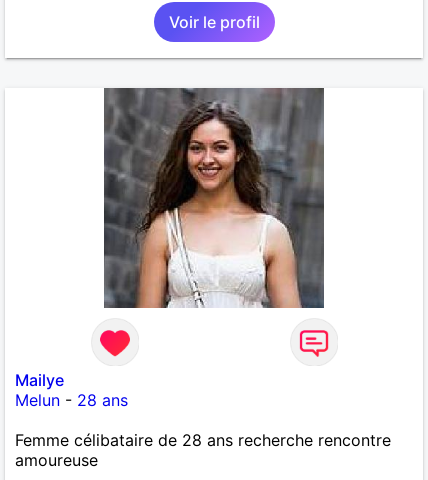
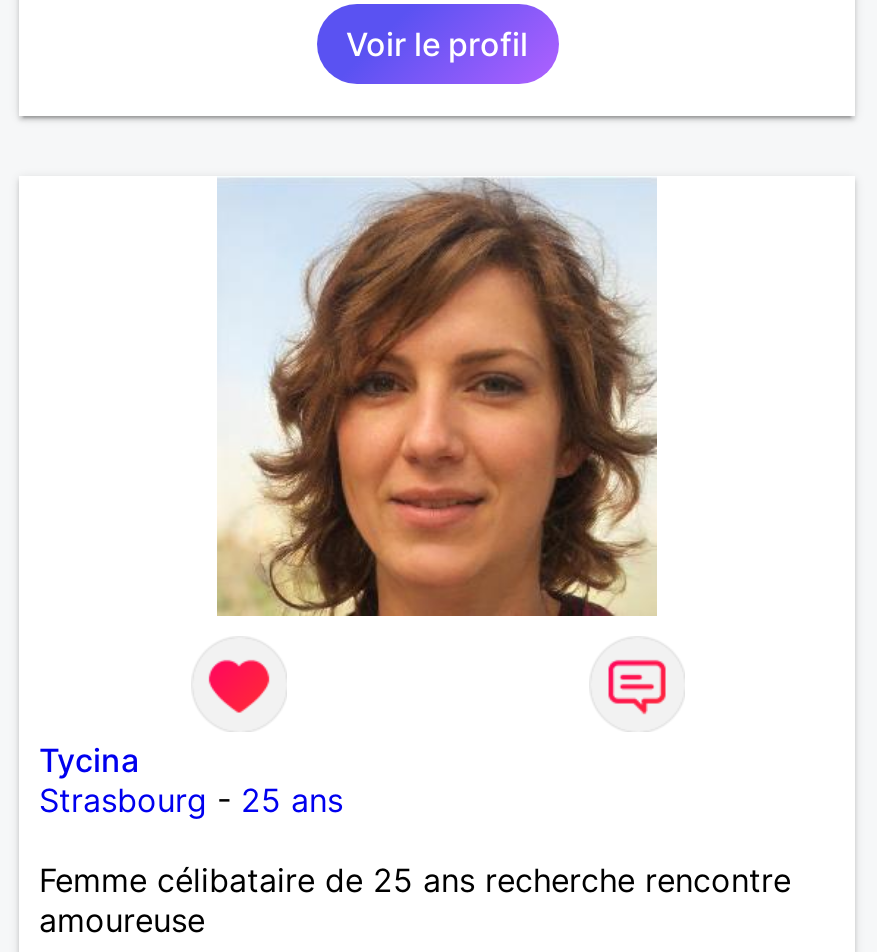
[103,87,325,309] [image] -> [215,176,657,618] [image]
[15,370,128,410] Mailye | Melun - 28 ans -> [39,740,343,820] Tycina | Strasbourg - 25 ans
[15,430,391,450] Femme célibataire de 28 ans recherche rencontre -> [39,860,791,900] Femme célibataire de 25 ans recherche rencontre

